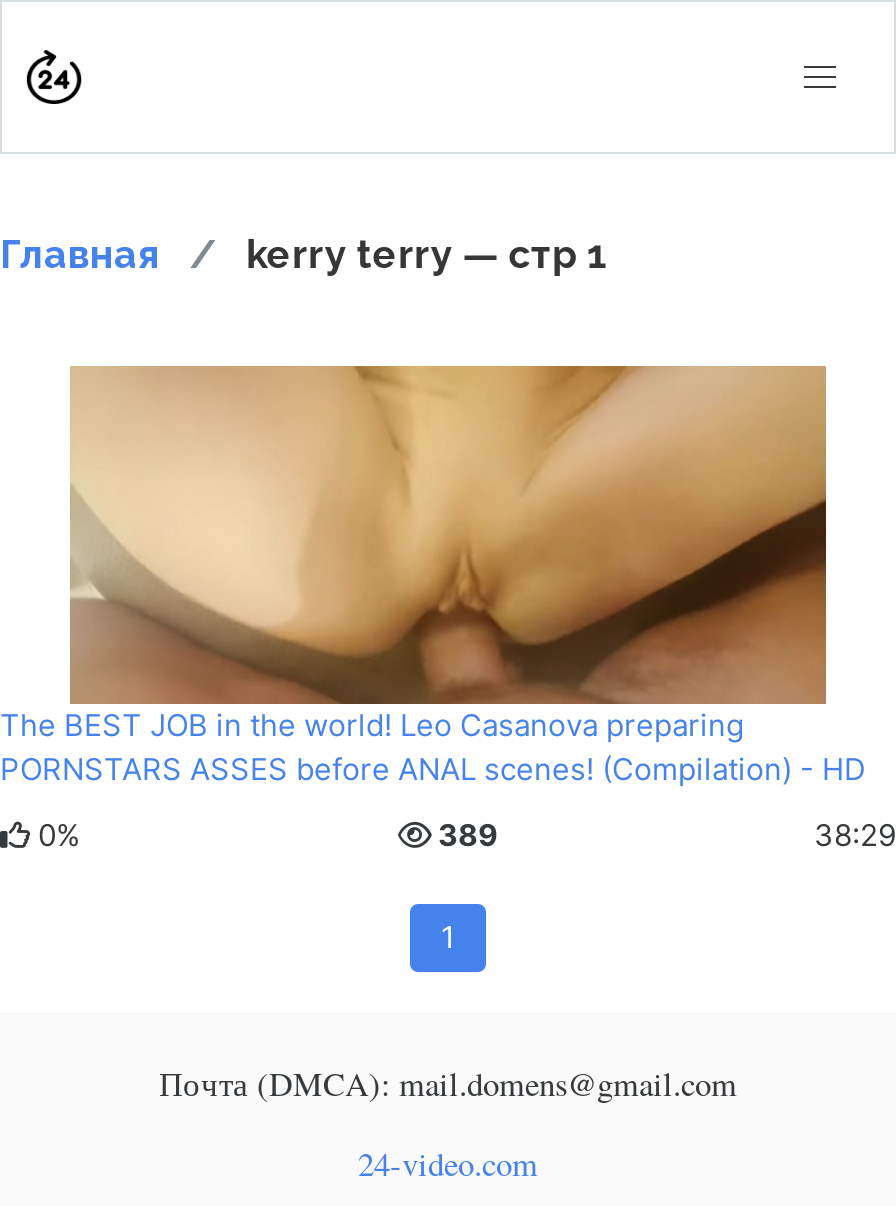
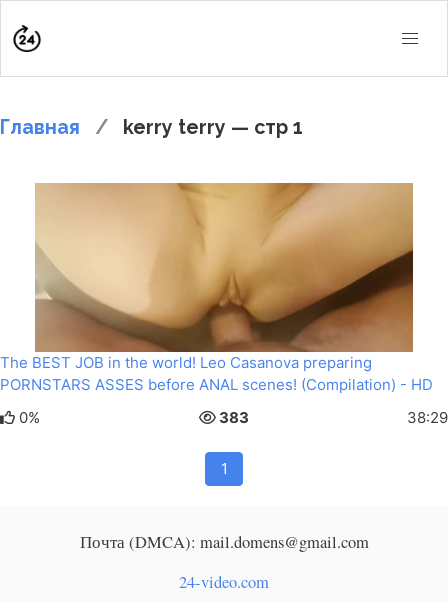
[432,816,498,854] 389 -> [216,408,249,427] 383

